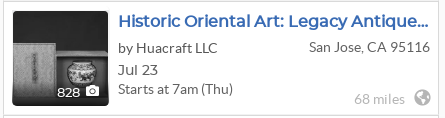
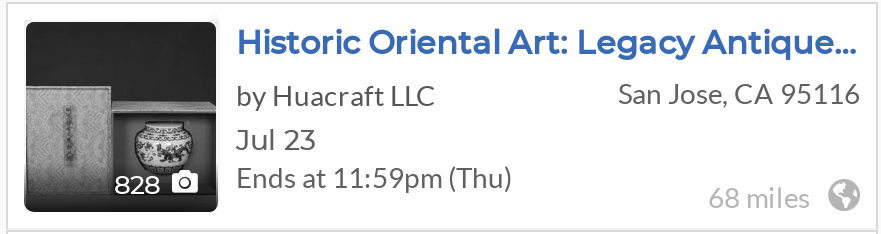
[118,80,233,96] Starts at 7am (Thu) -> [236,161,512,193] Ends at 11:59pm (Thu)

